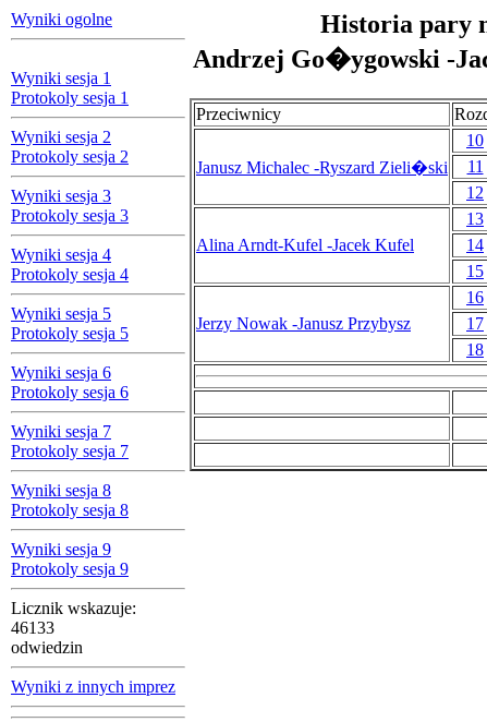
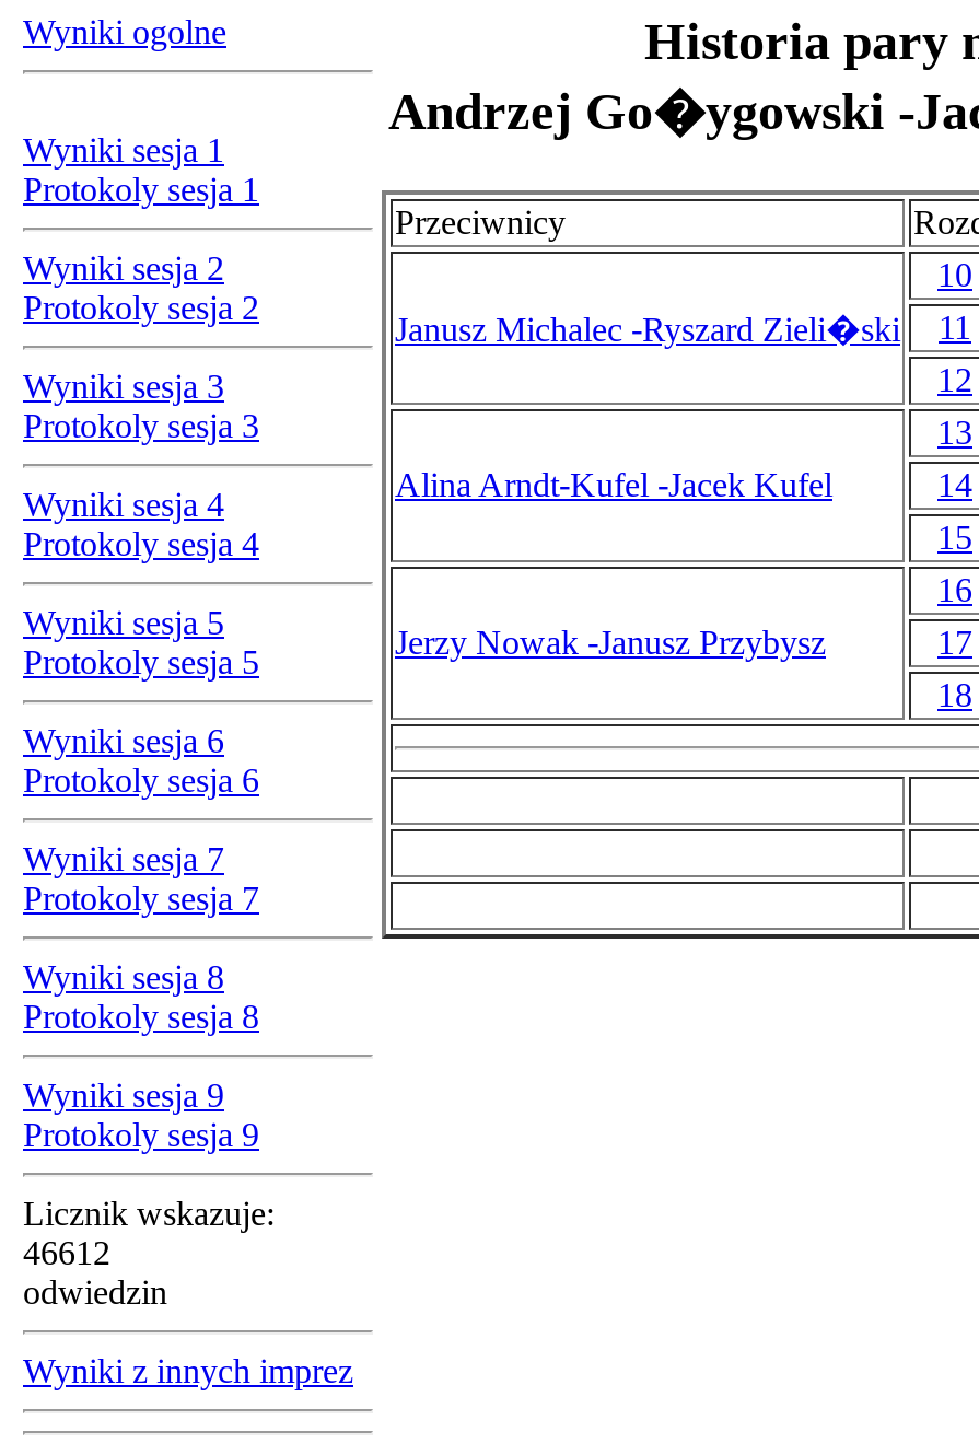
[11,618,54,637] 46133 -> [23,1234,110,1271] 46612

